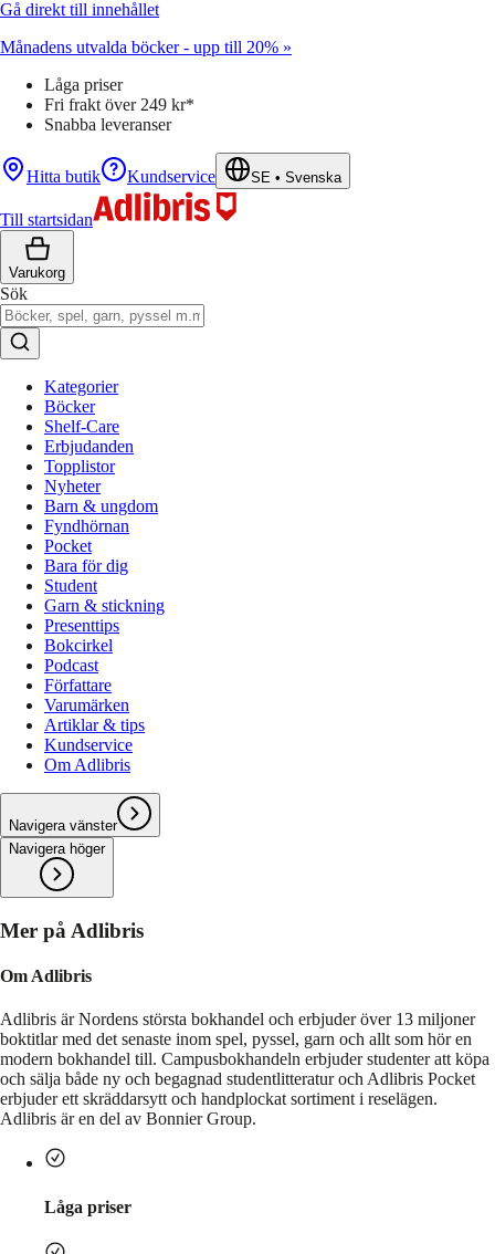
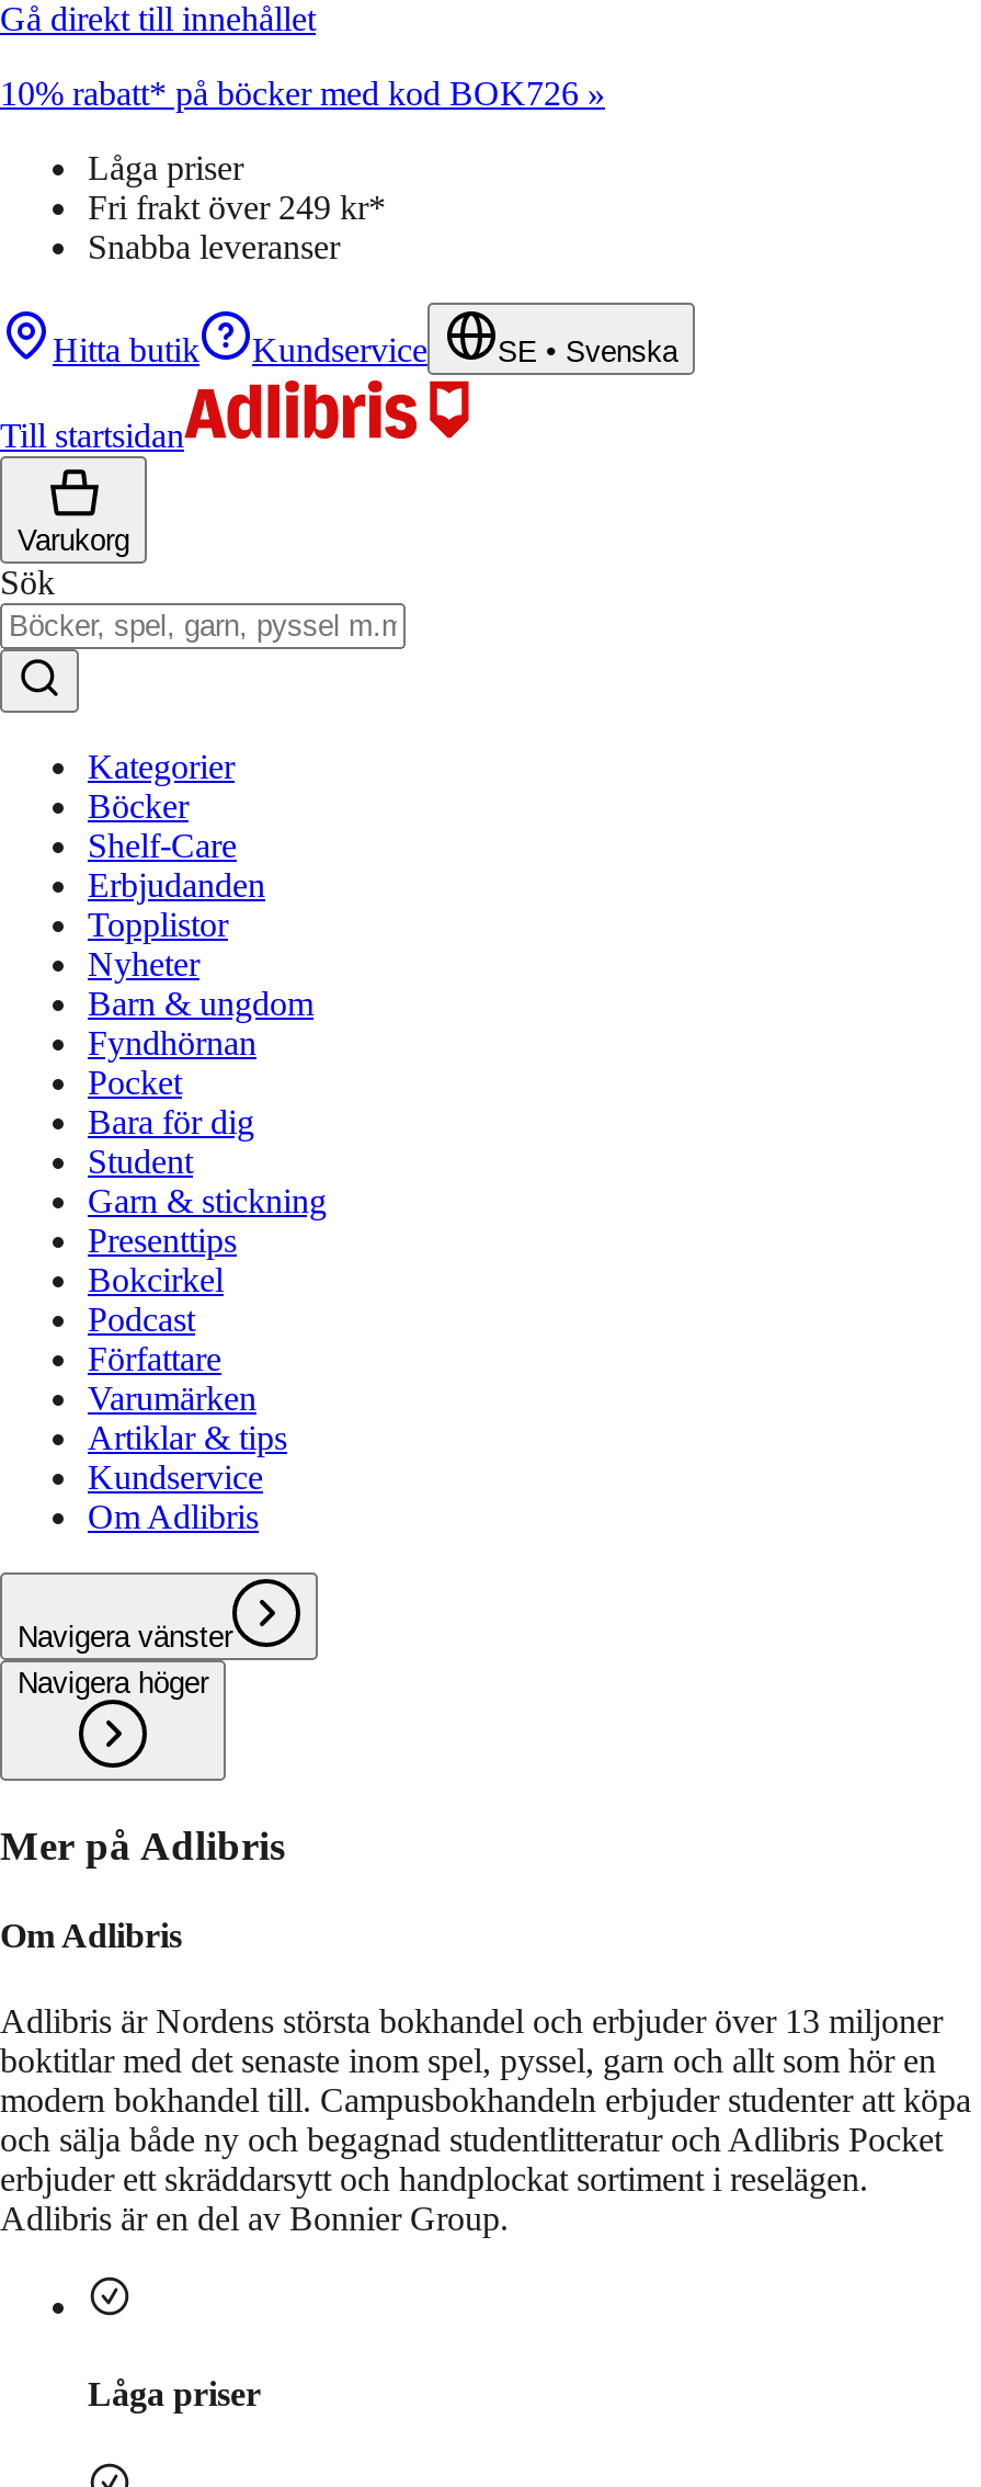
[0,38,292,56] Månadens utvalda böcker - upp till 20% » -> [0,75,605,112] 10% rabatt* på böcker med kod BOK726 »

